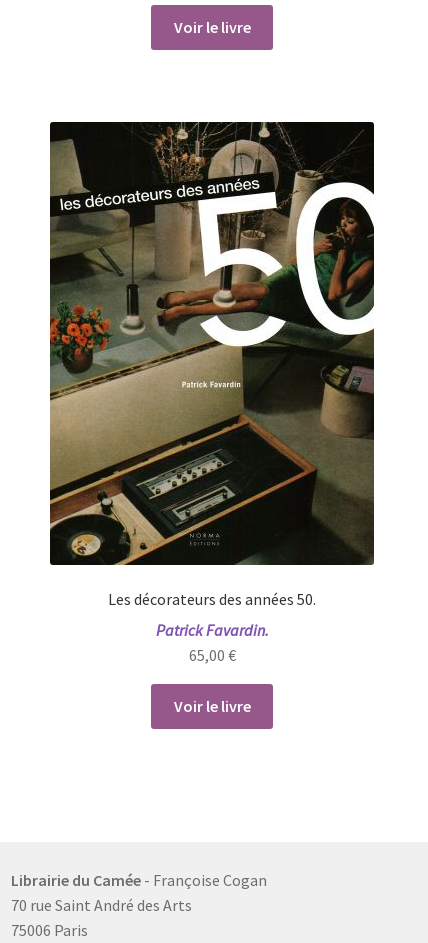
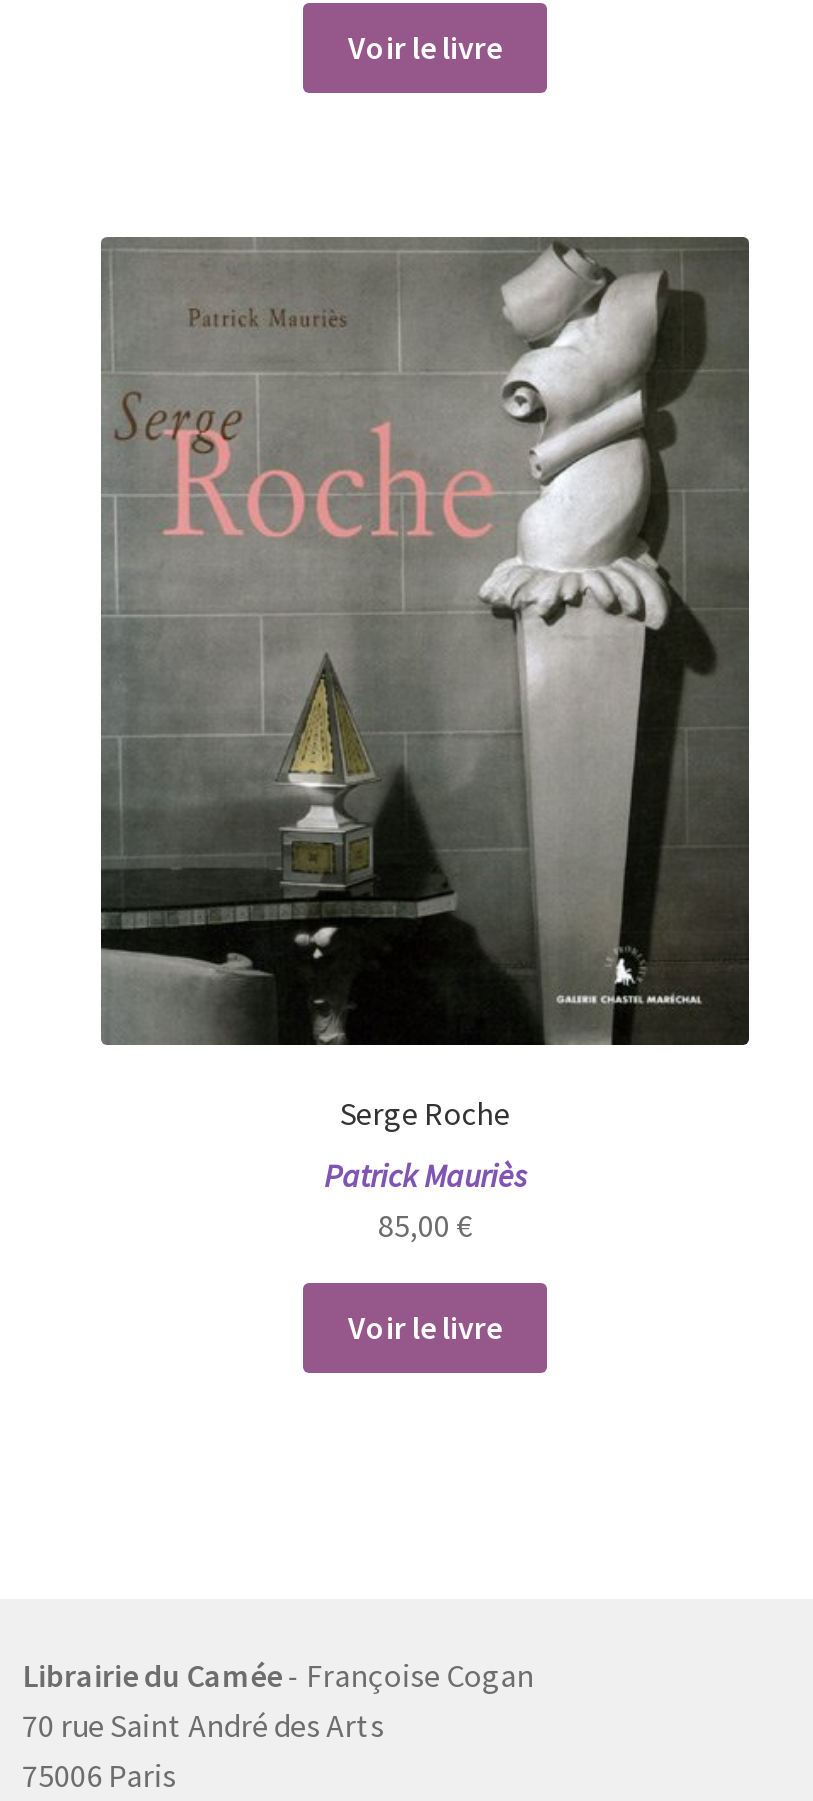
[49,121,374,609] [image] | Les décorateurs des années 50. -> [101,235,749,1134] [image] | Serge Roche
[155,620,268,665] Patrick Favardin. | 65,00 € -> [324,1155,526,1245] Patrick Mauriès | 85,00 €

